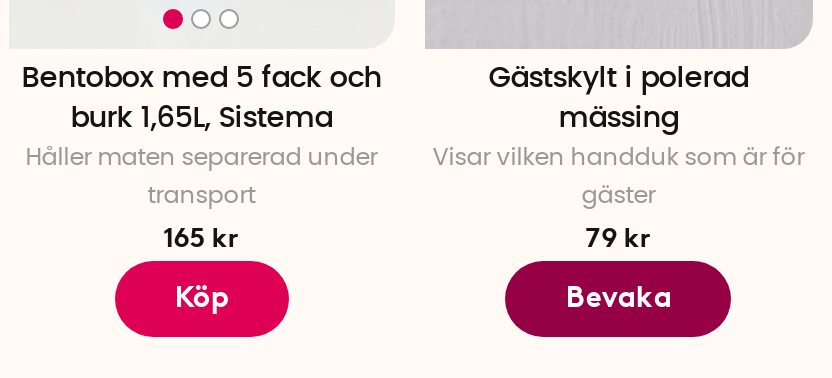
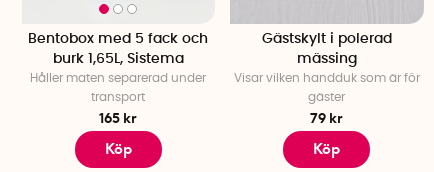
[565,279,671,315] Bevaka -> [313,140,340,158] Köp

